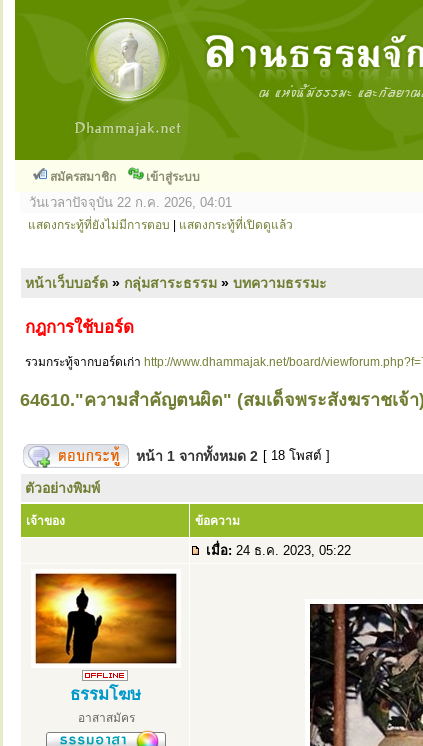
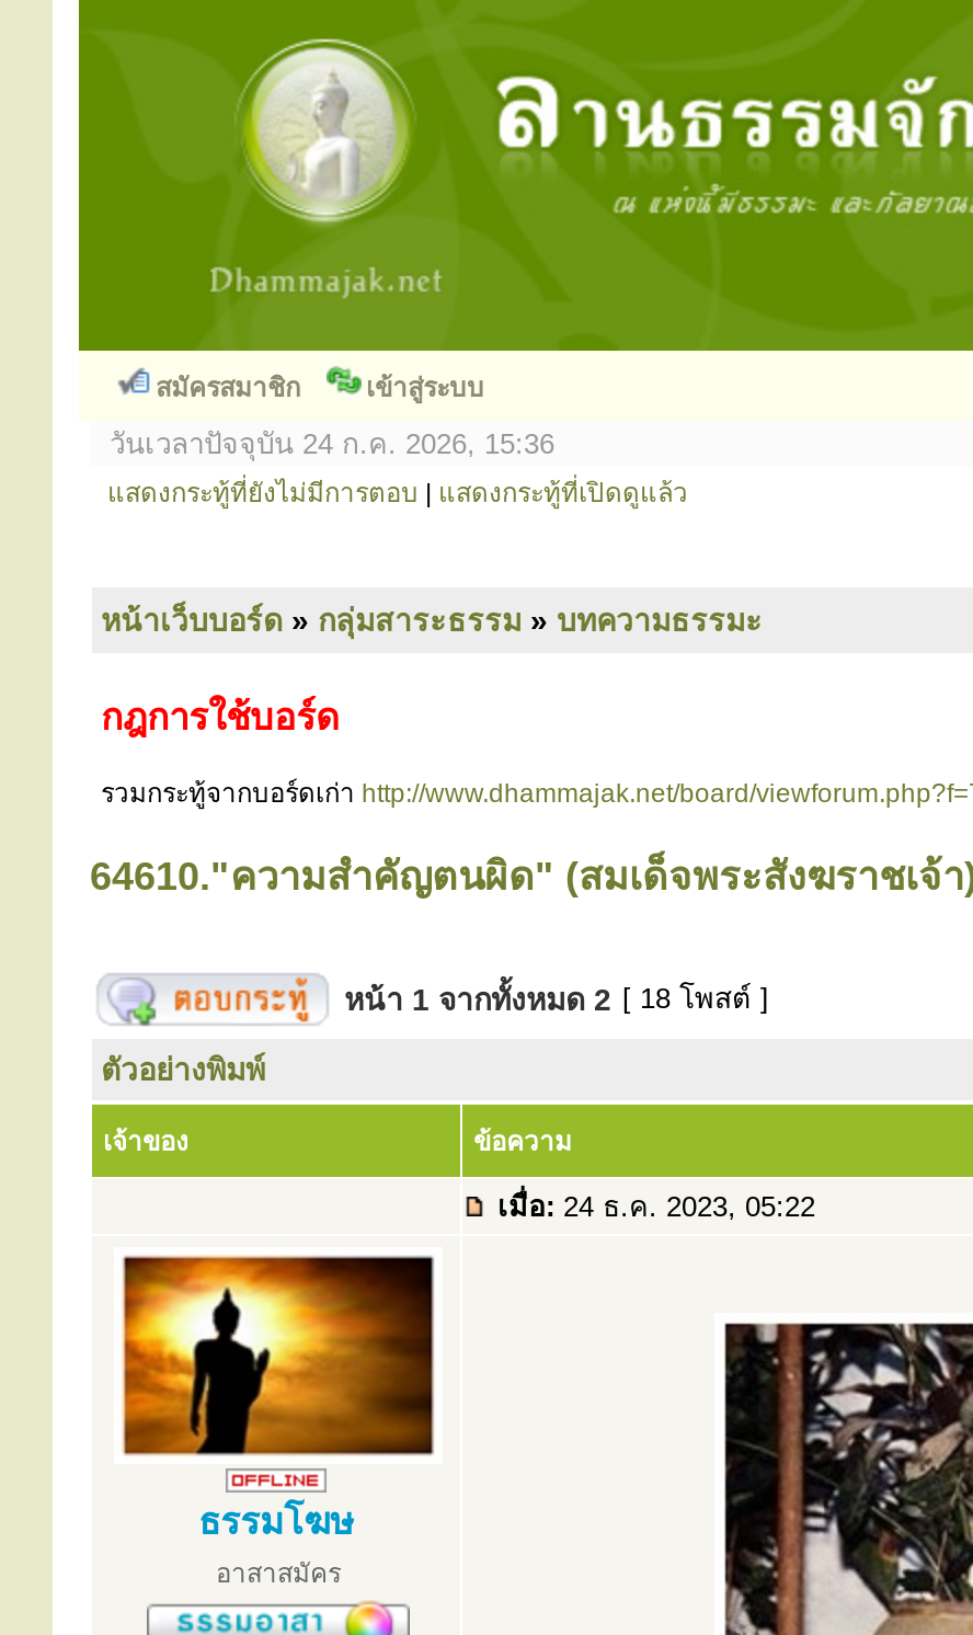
[29,195,240,210] วันเวลาปัจจุบัน 22 ก.ค. 2026, 04:01 -> [110,427,572,460] วันเวลาปัจจุบัน 24 ก.ค. 2026, 15:36

